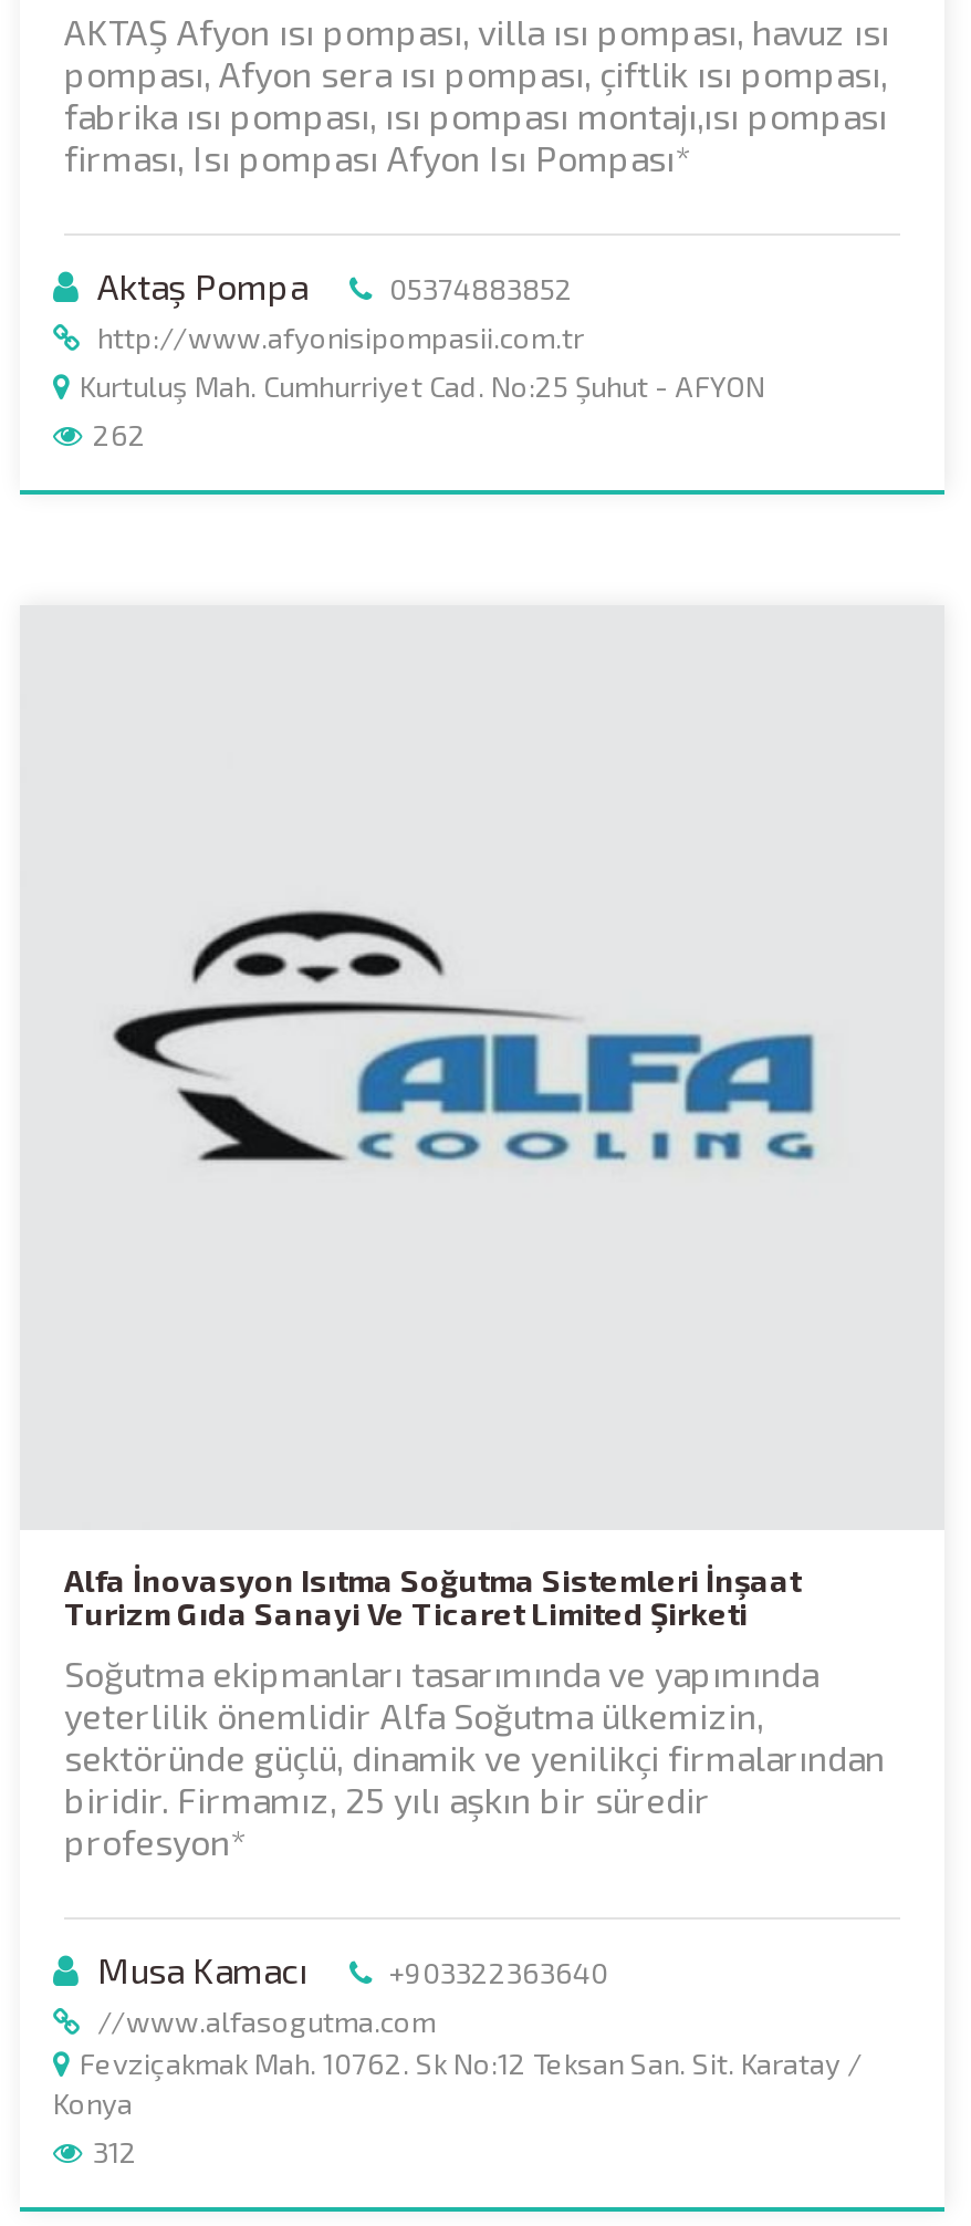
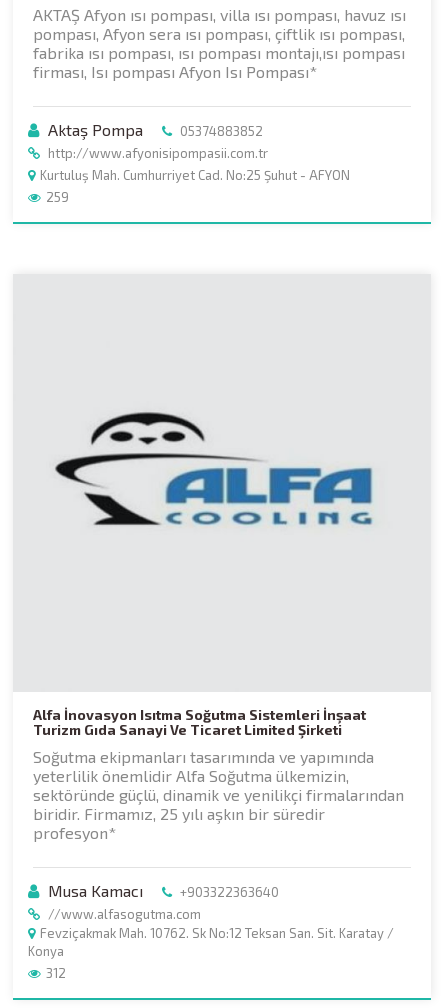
[93,417,146,452] 262 -> [46,189,69,205] 259

